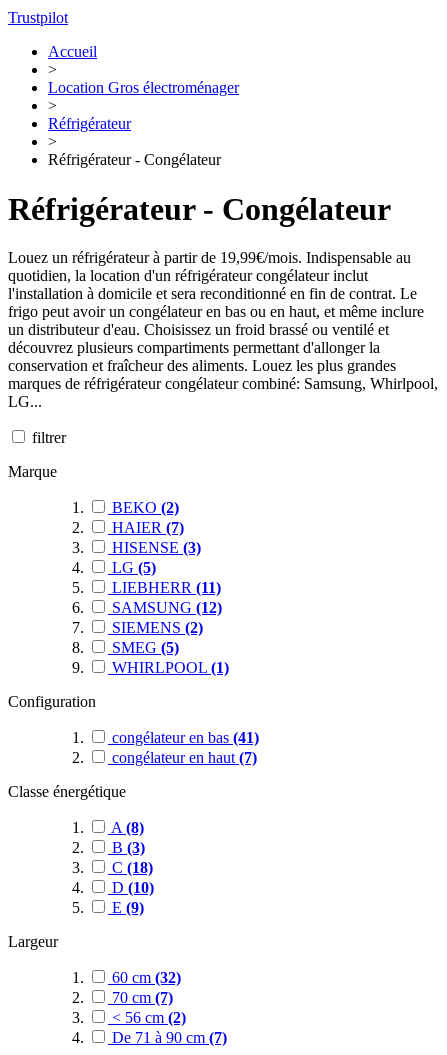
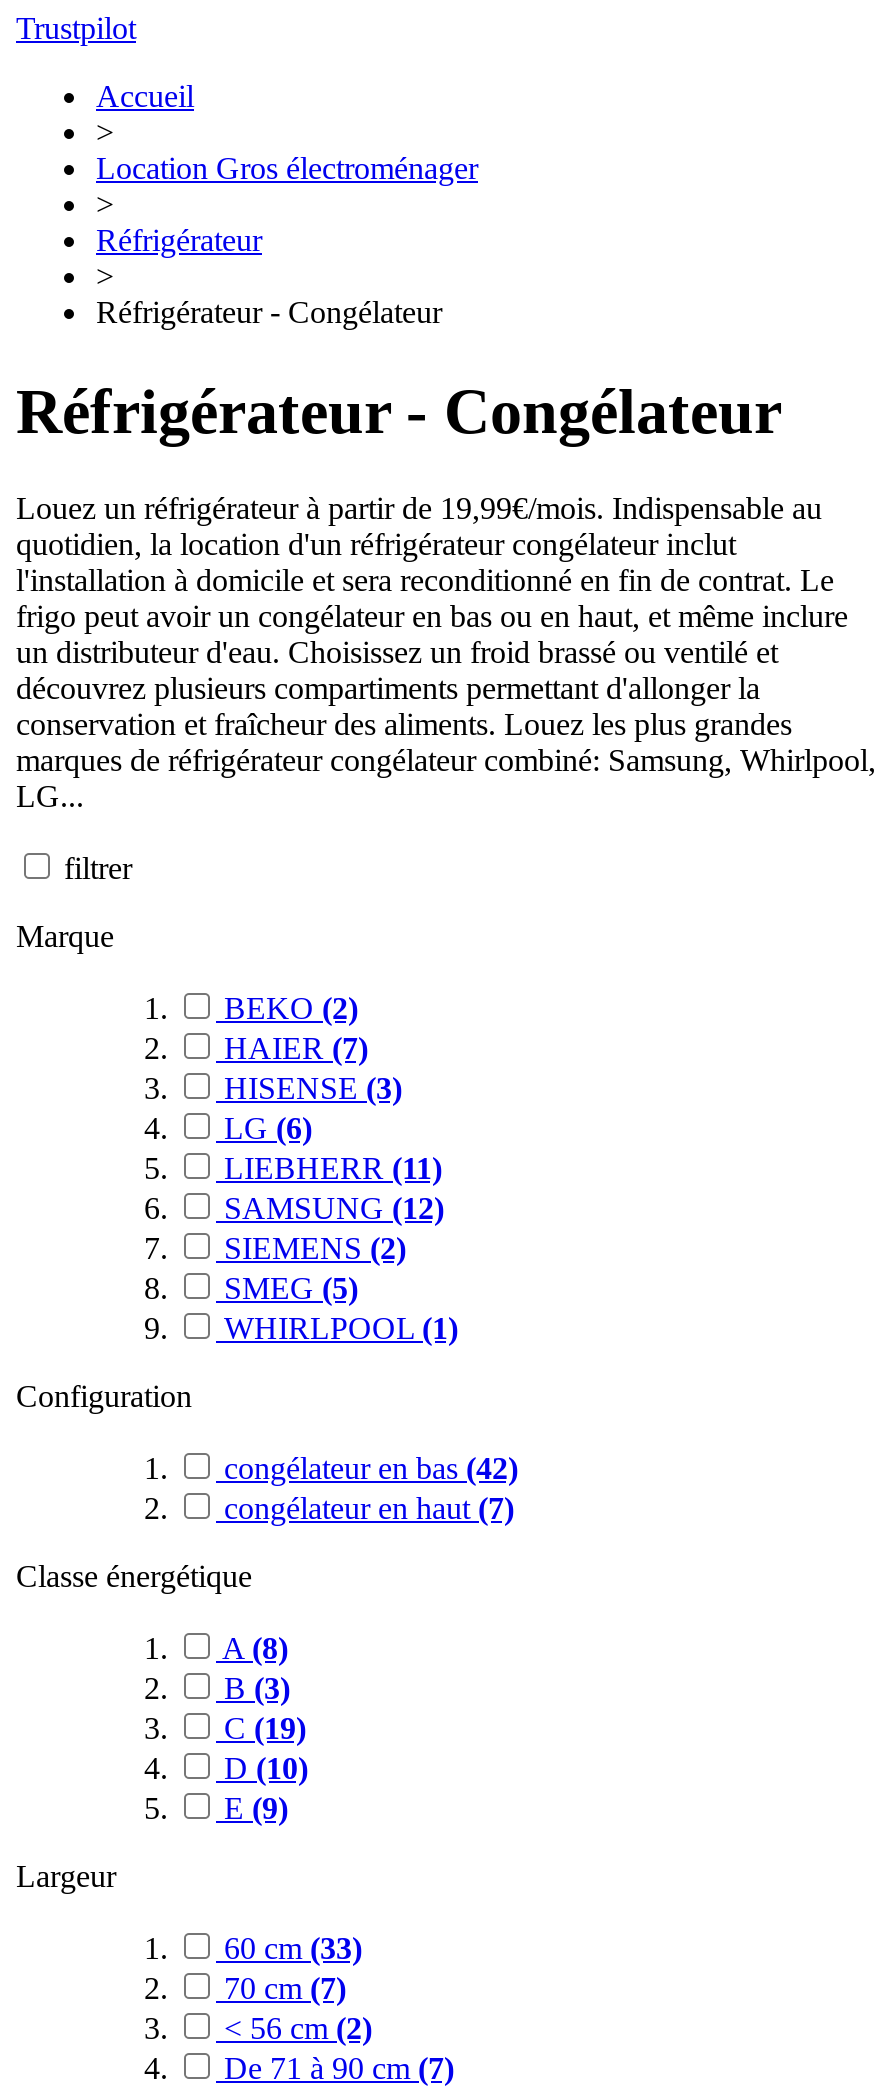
[108,559,156,576] LG (5) -> [216,1111,312,1145] LG (6)
[108,729,259,746] congélateur en bas (41) -> [216,1451,518,1485] congélateur en bas (42)
[108,859,153,876] C (18) -> [216,1711,306,1745] C (19)
[108,969,181,986] 60 cm (32) -> [216,1931,362,1965] 60 cm (33)

